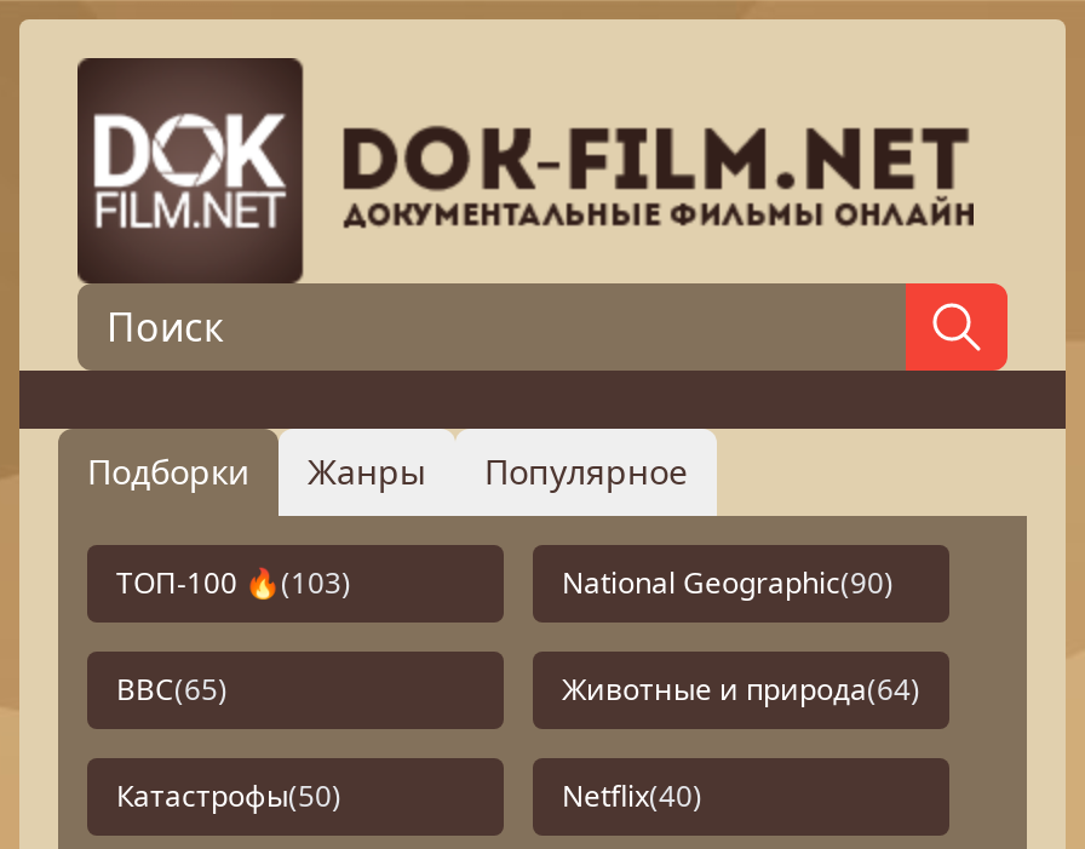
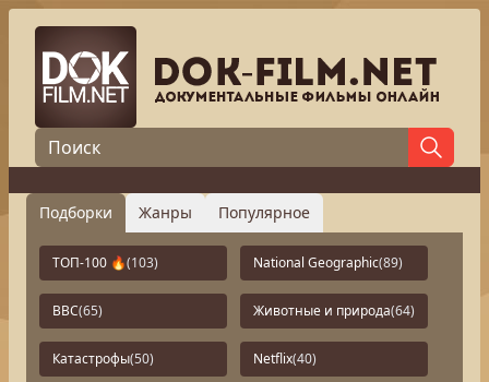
[562,562,894,603] National Geographic(90) -> [253,253,403,272] National Geographic(89)

